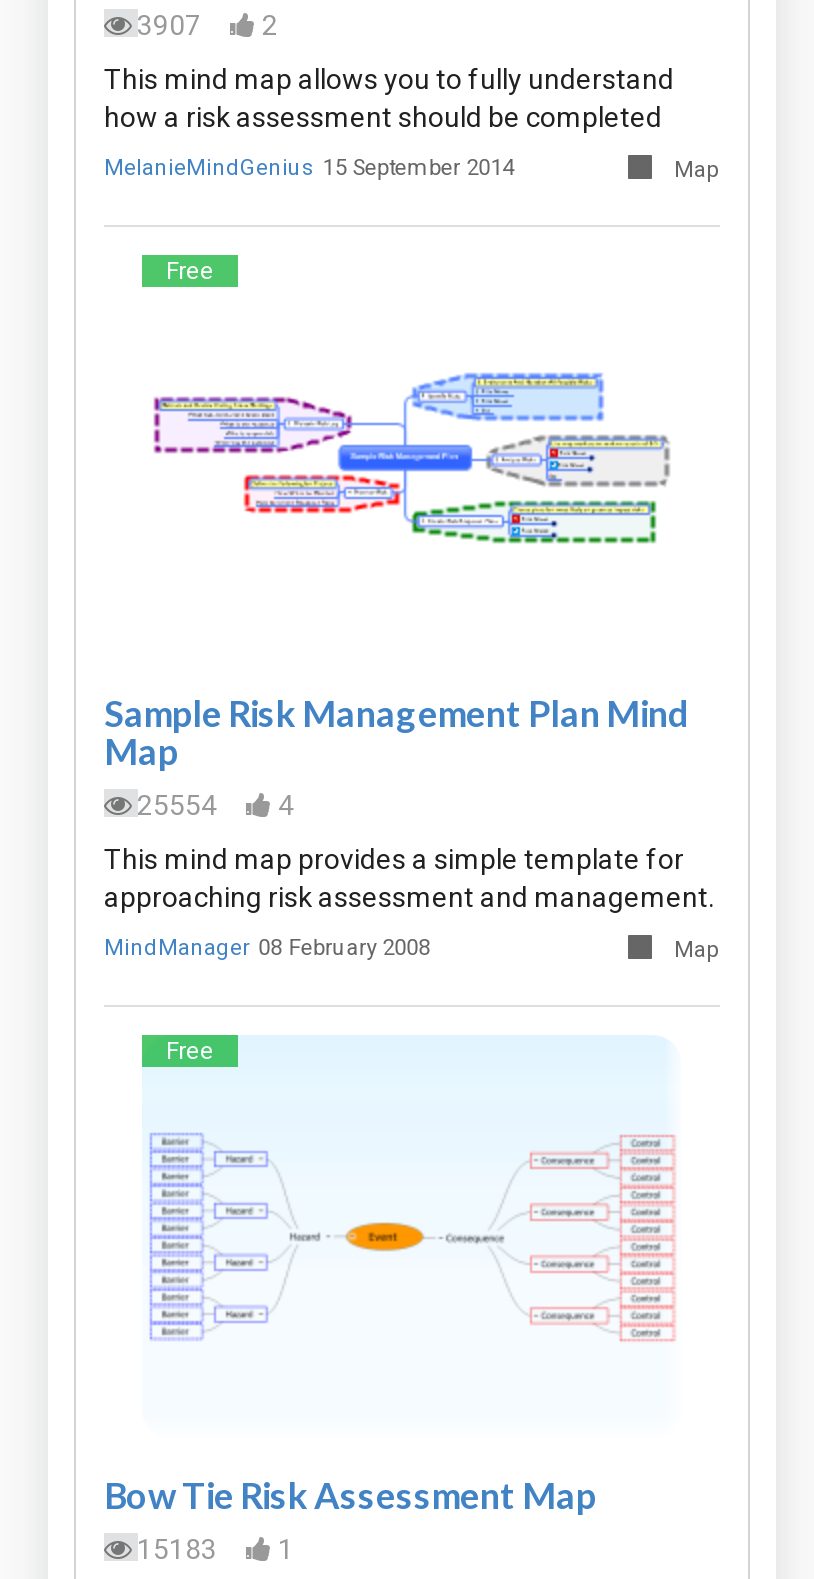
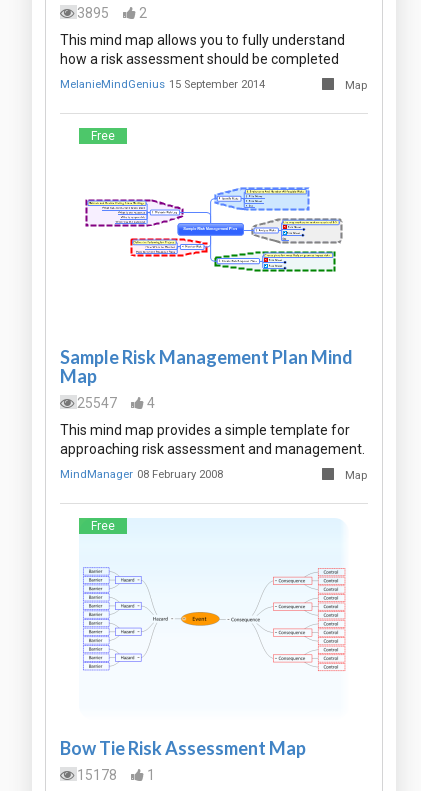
[137,9,278,41] 3907 2 -> [76,5,147,21] 3895 2
[137,789,294,821] 25554 4 -> [76,395,155,411] 25547 4
[137,1533,294,1565] 15183 1 -> [76,767,155,783] 15178 1

